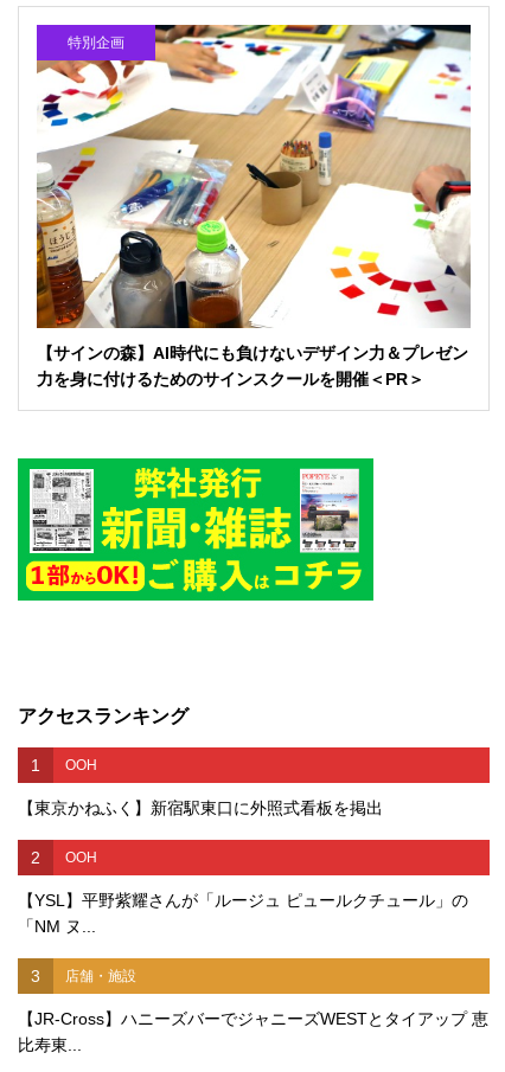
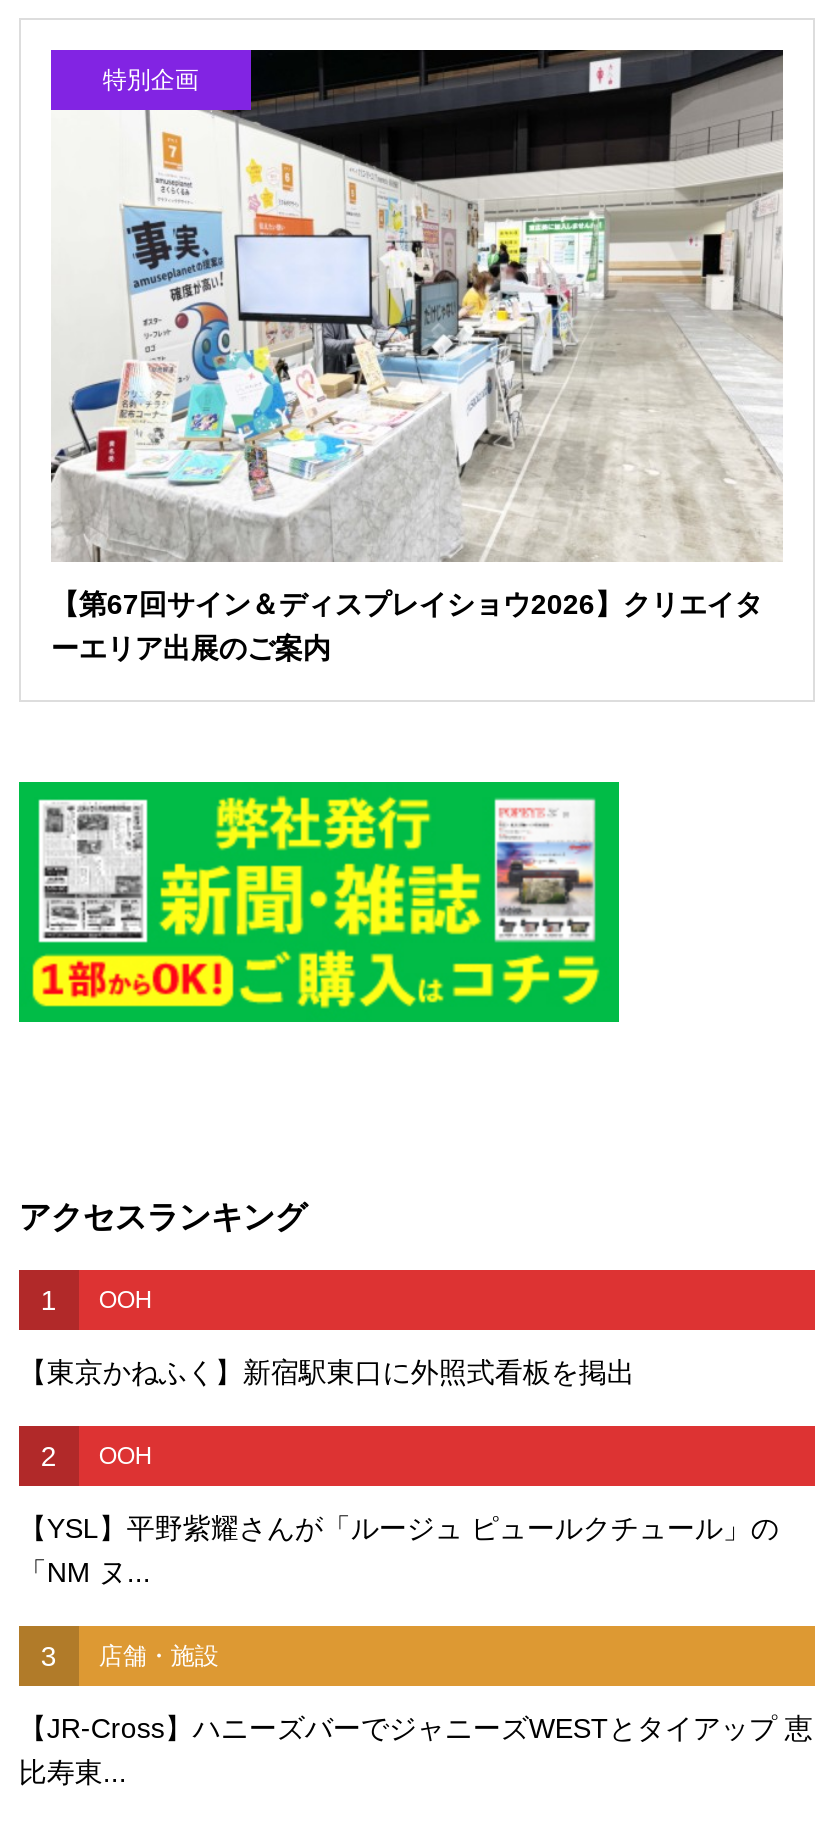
[36,24,471,389] [image] | 【サインの森】AI時代にも負けないデザイン力＆プレゼン | 力を身に付けるためのサインスクールを開催＜PR＞ -> [49,48,785,664] [image] | 【第67回サイン＆ディスプレイショウ2026】クリエイタ | ーエリア出展のご案内

